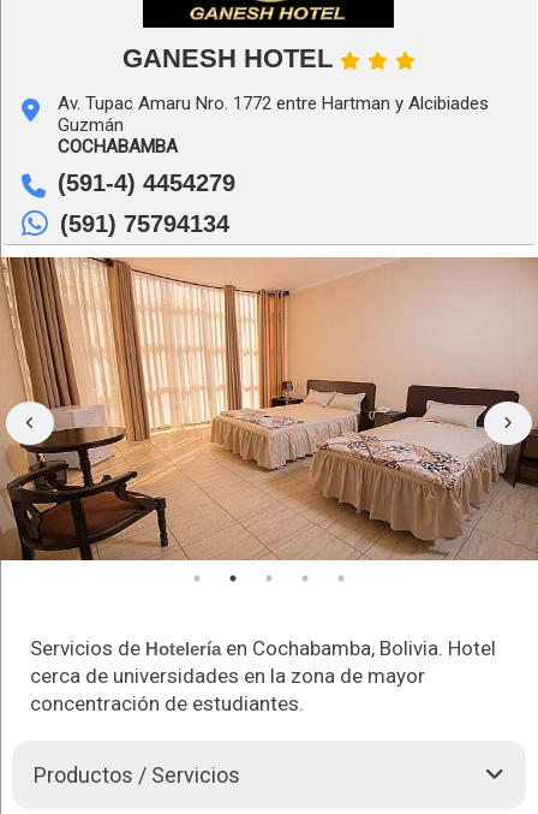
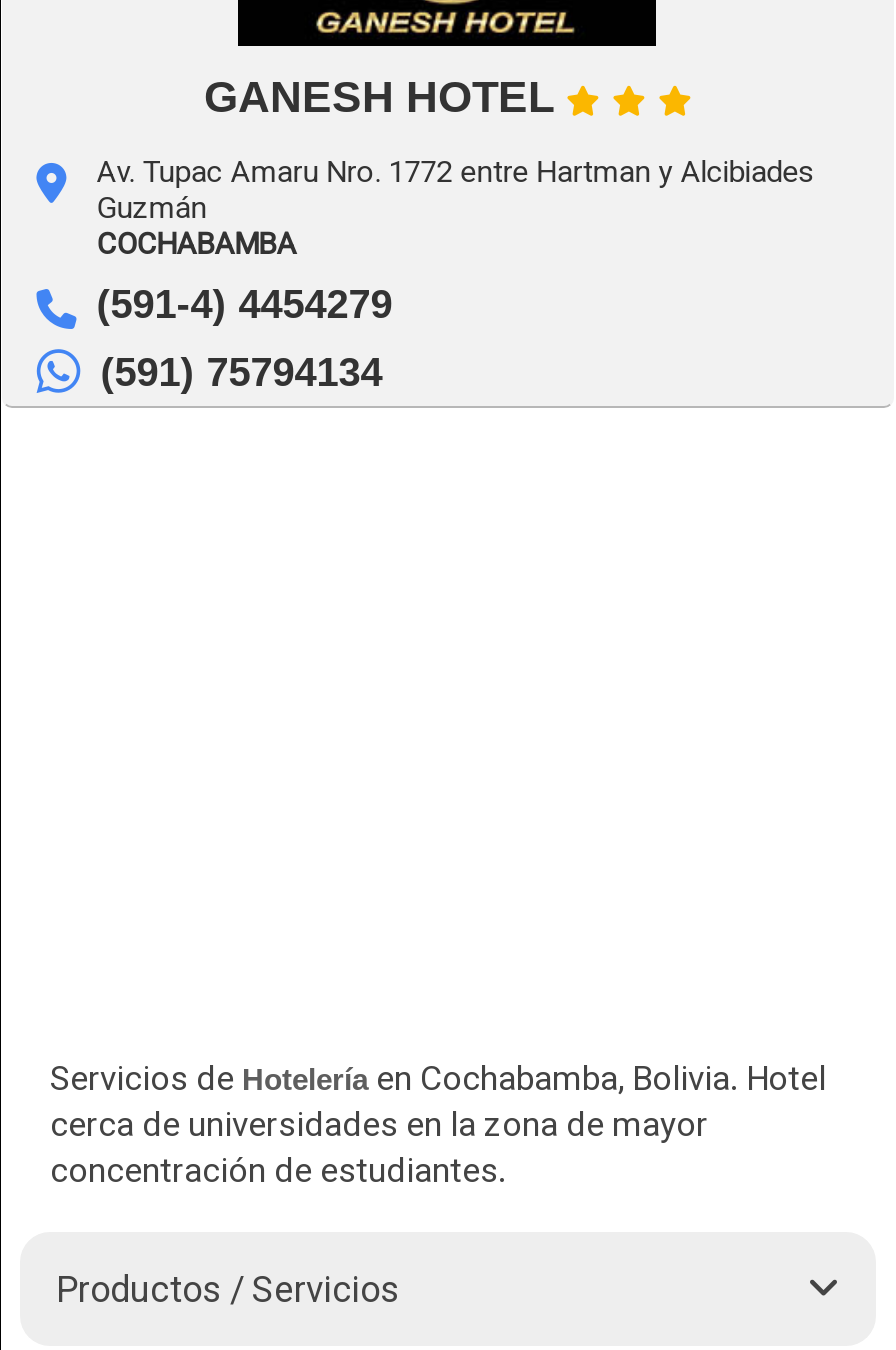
[4,256,534,562] [image] -> none

